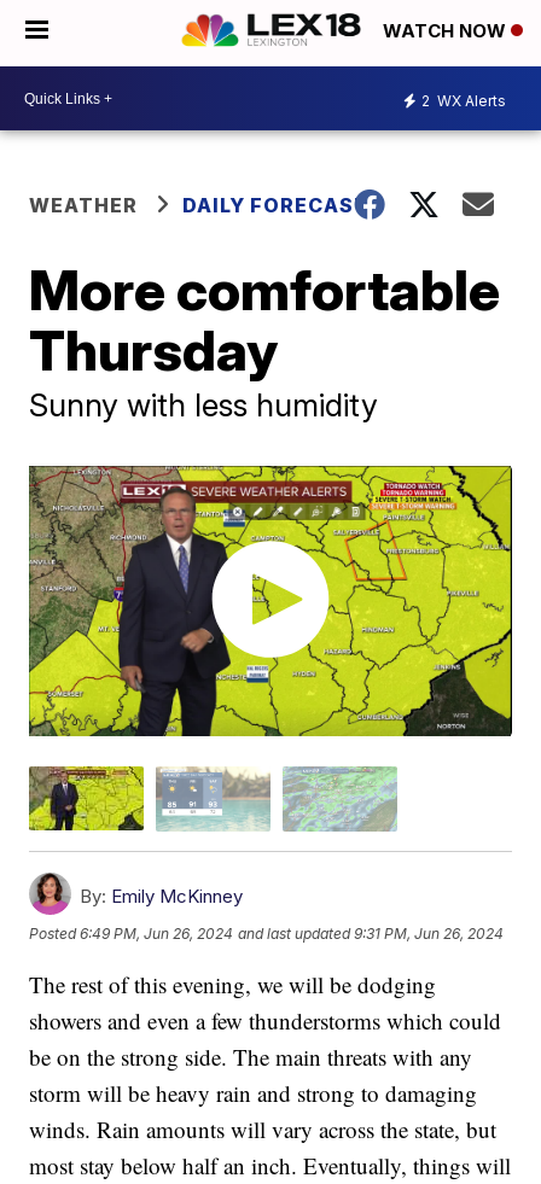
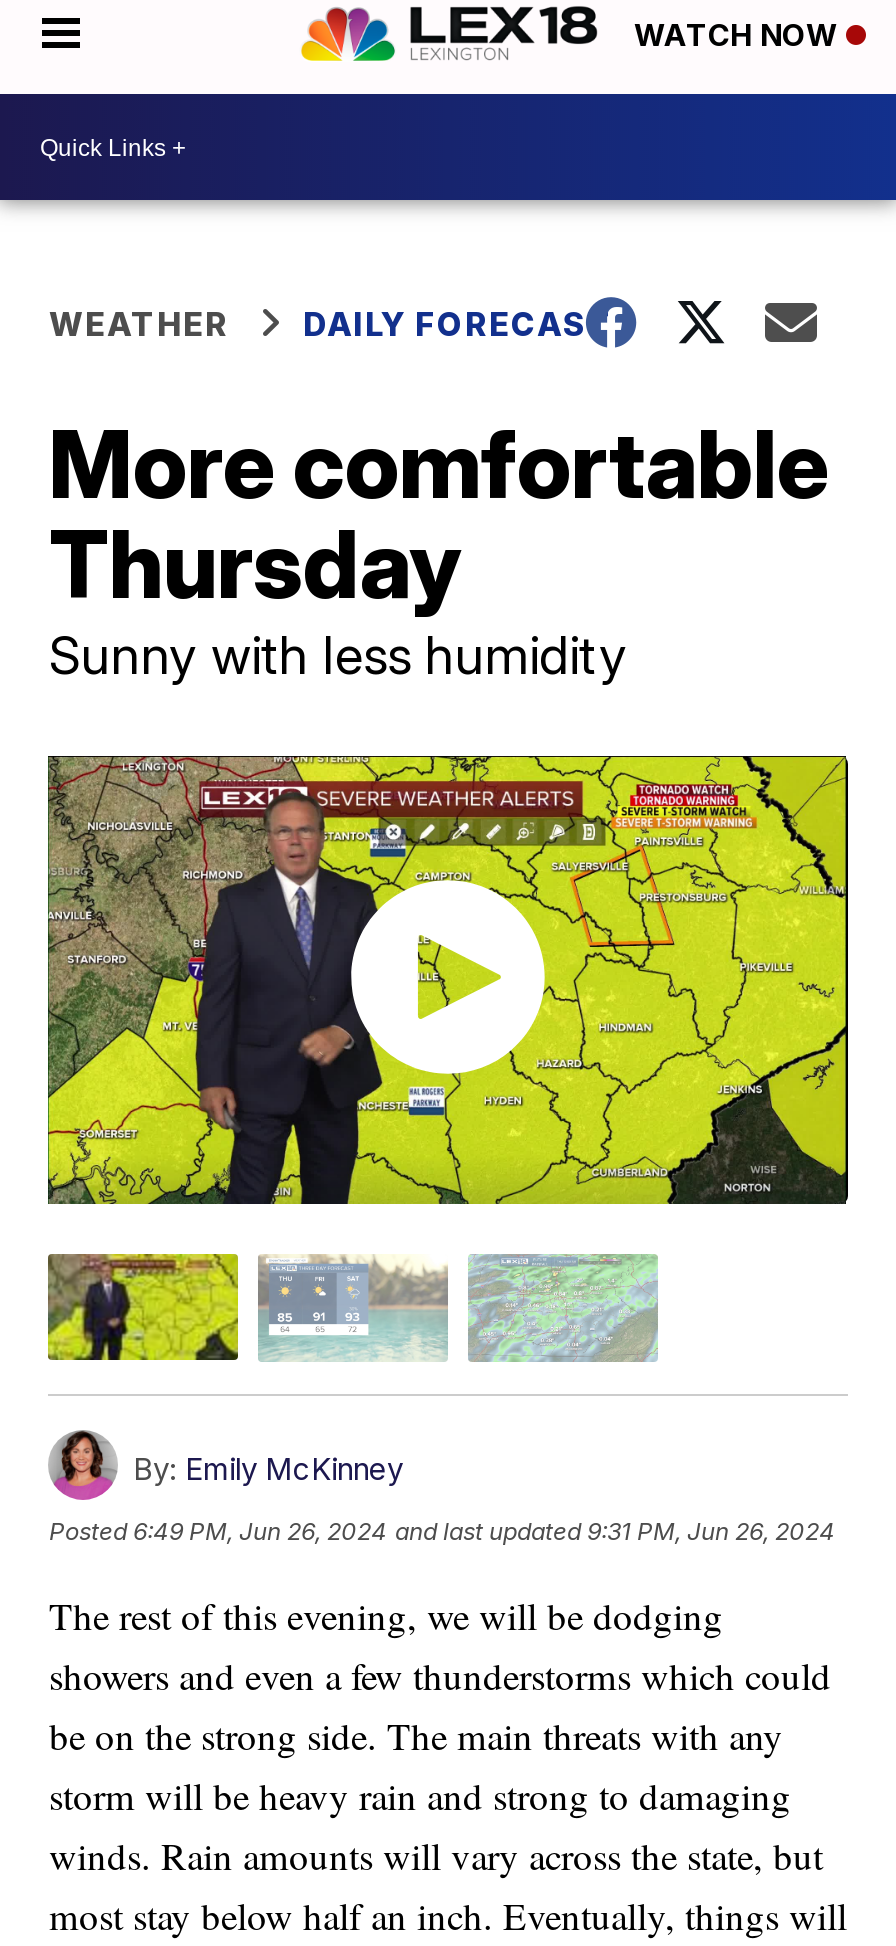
[421,91,506,109] 2 WX Alerts -> none

